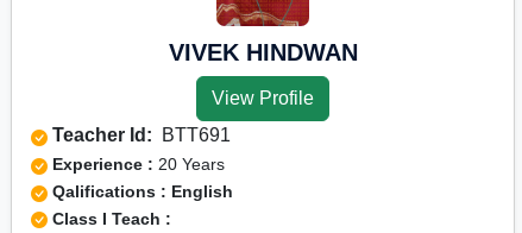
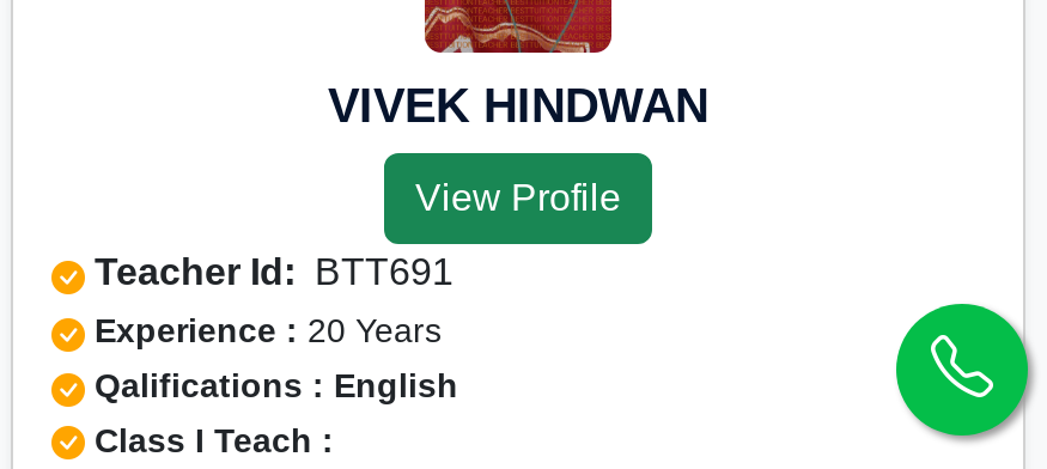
none -> [894,301,1035,443] [image]

